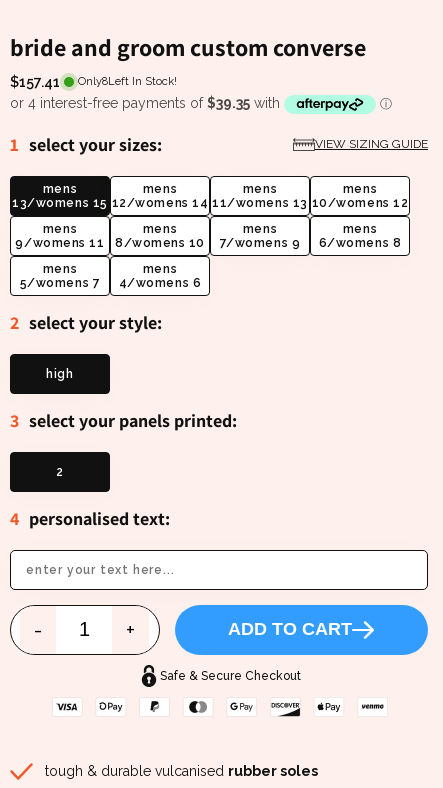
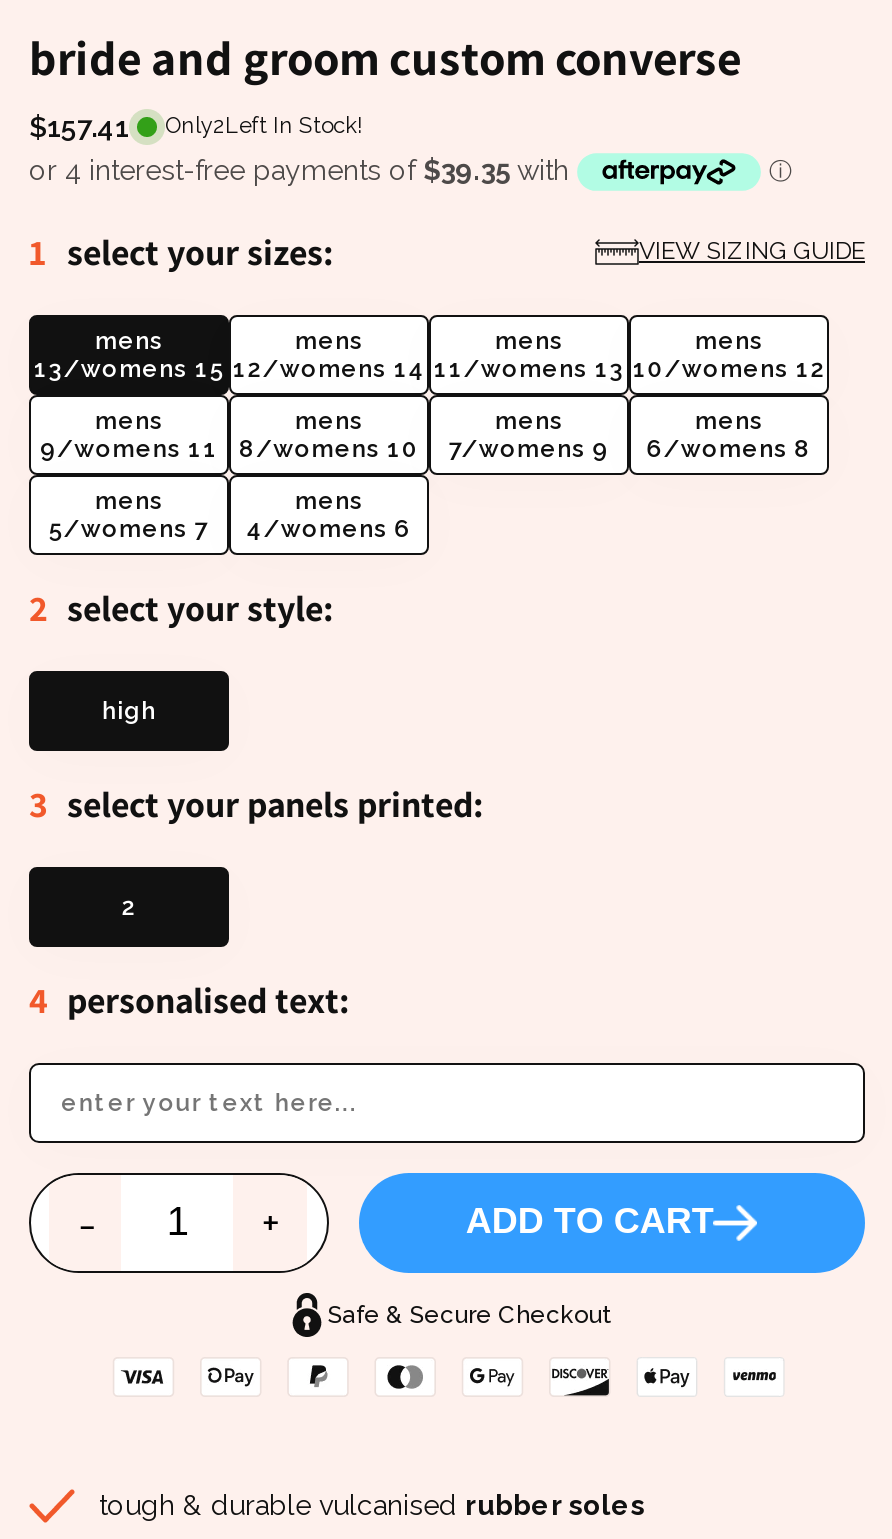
[78,75,177,88] Only8Left In Stock! -> [165,113,363,139] Only2Left In Stock!

